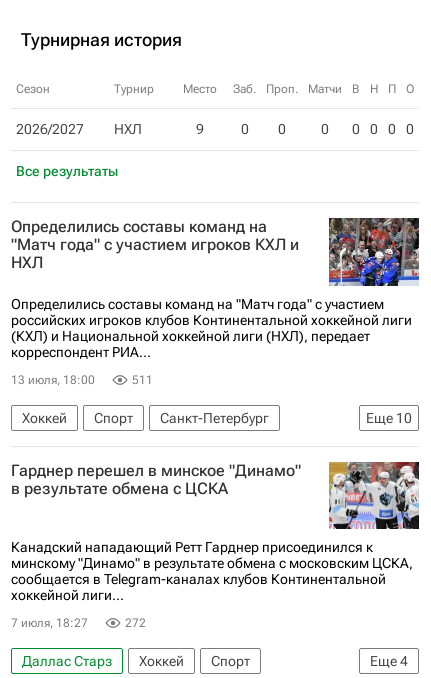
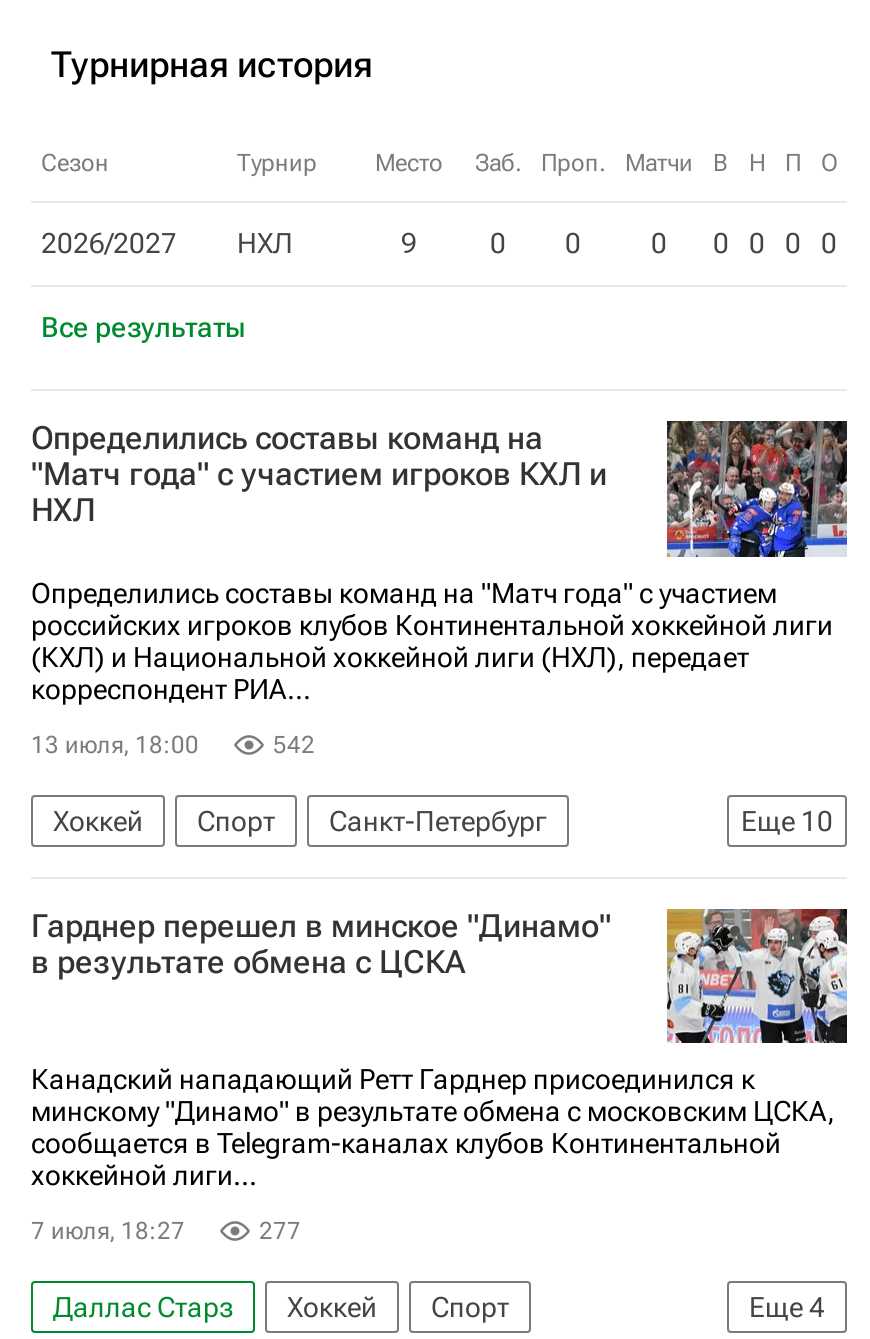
[132,372,153,386] 511 -> [273,730,315,758] 542
[125,616,146,630] 272 -> [259,1217,301,1245] 277

